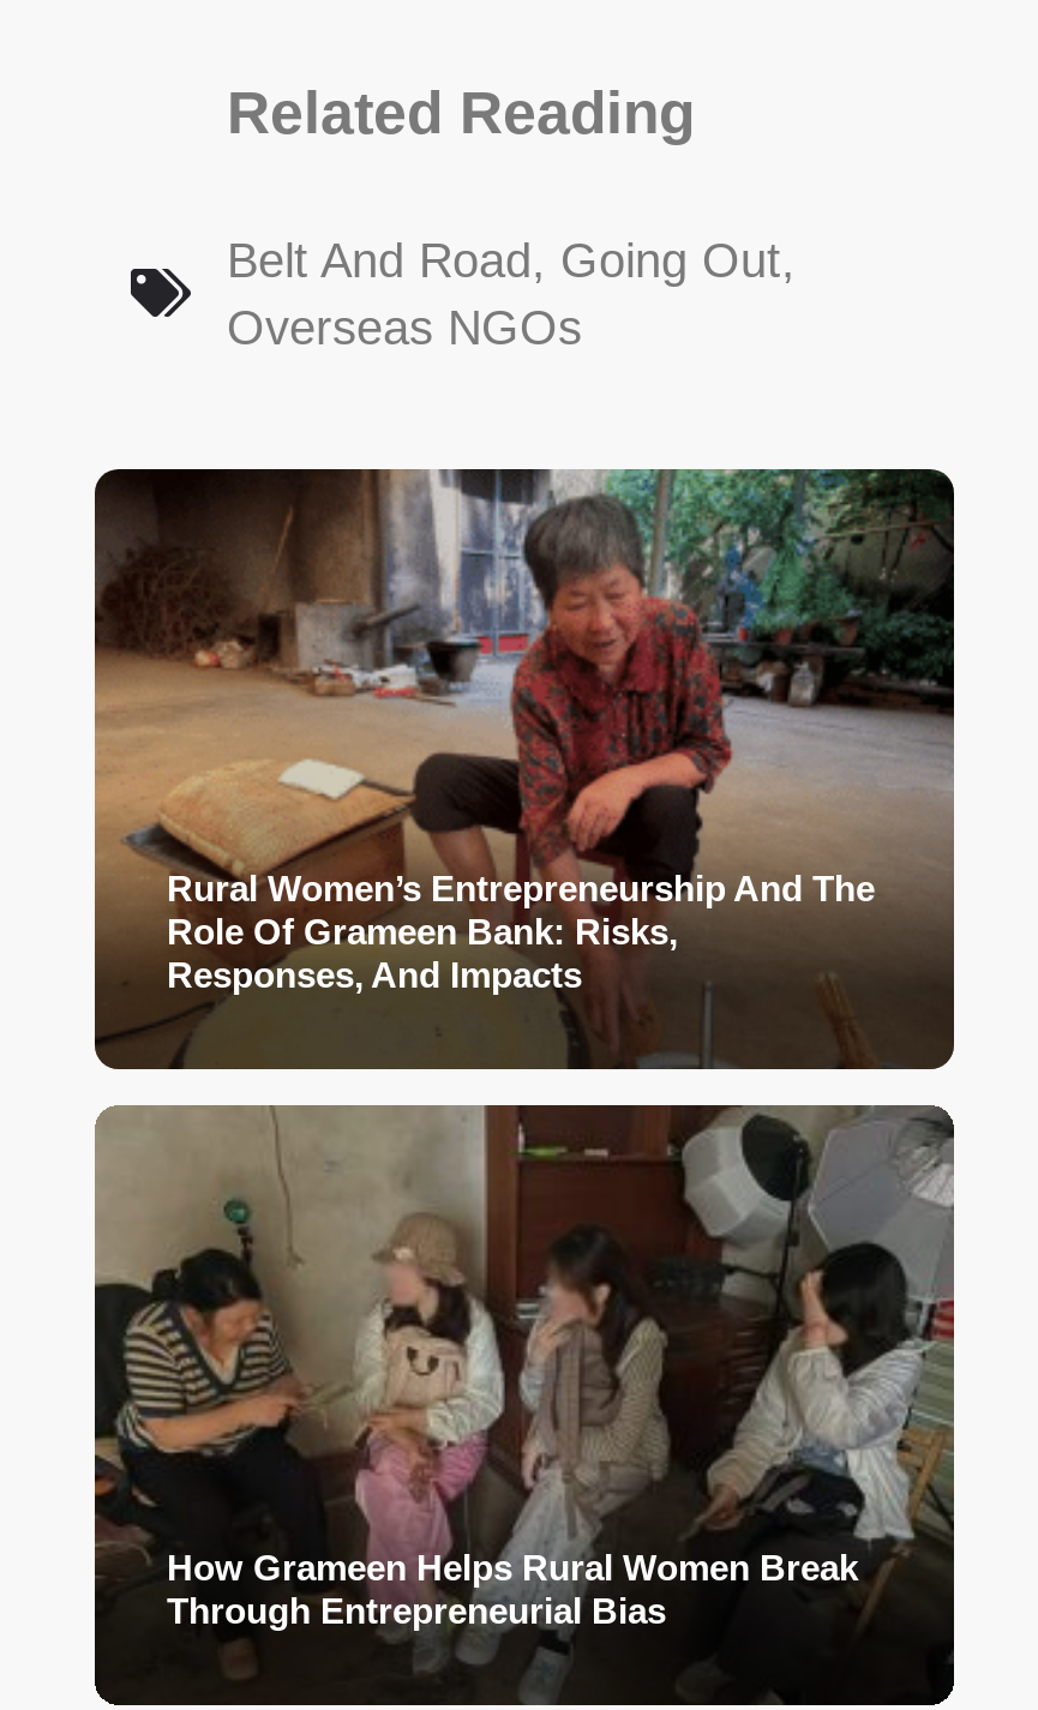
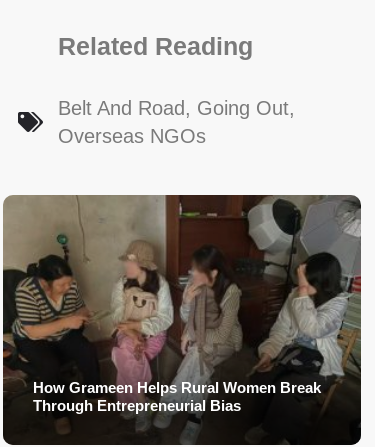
[92,467,956,1069] [image] | Rural Women’s Entrepreneurship And The | Role Of Grameen Bank: Risks, | Responses, And Impacts -> none

